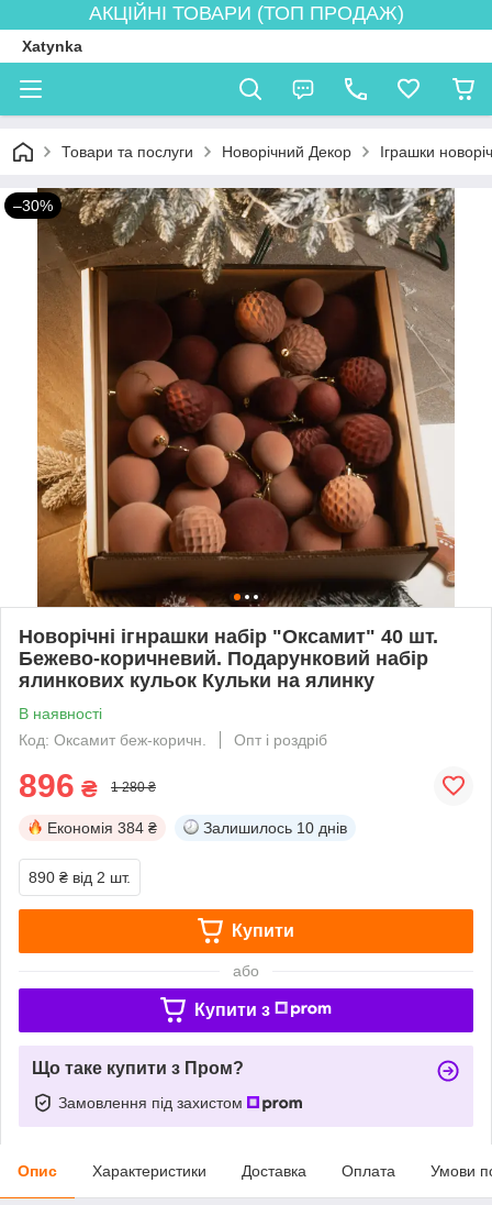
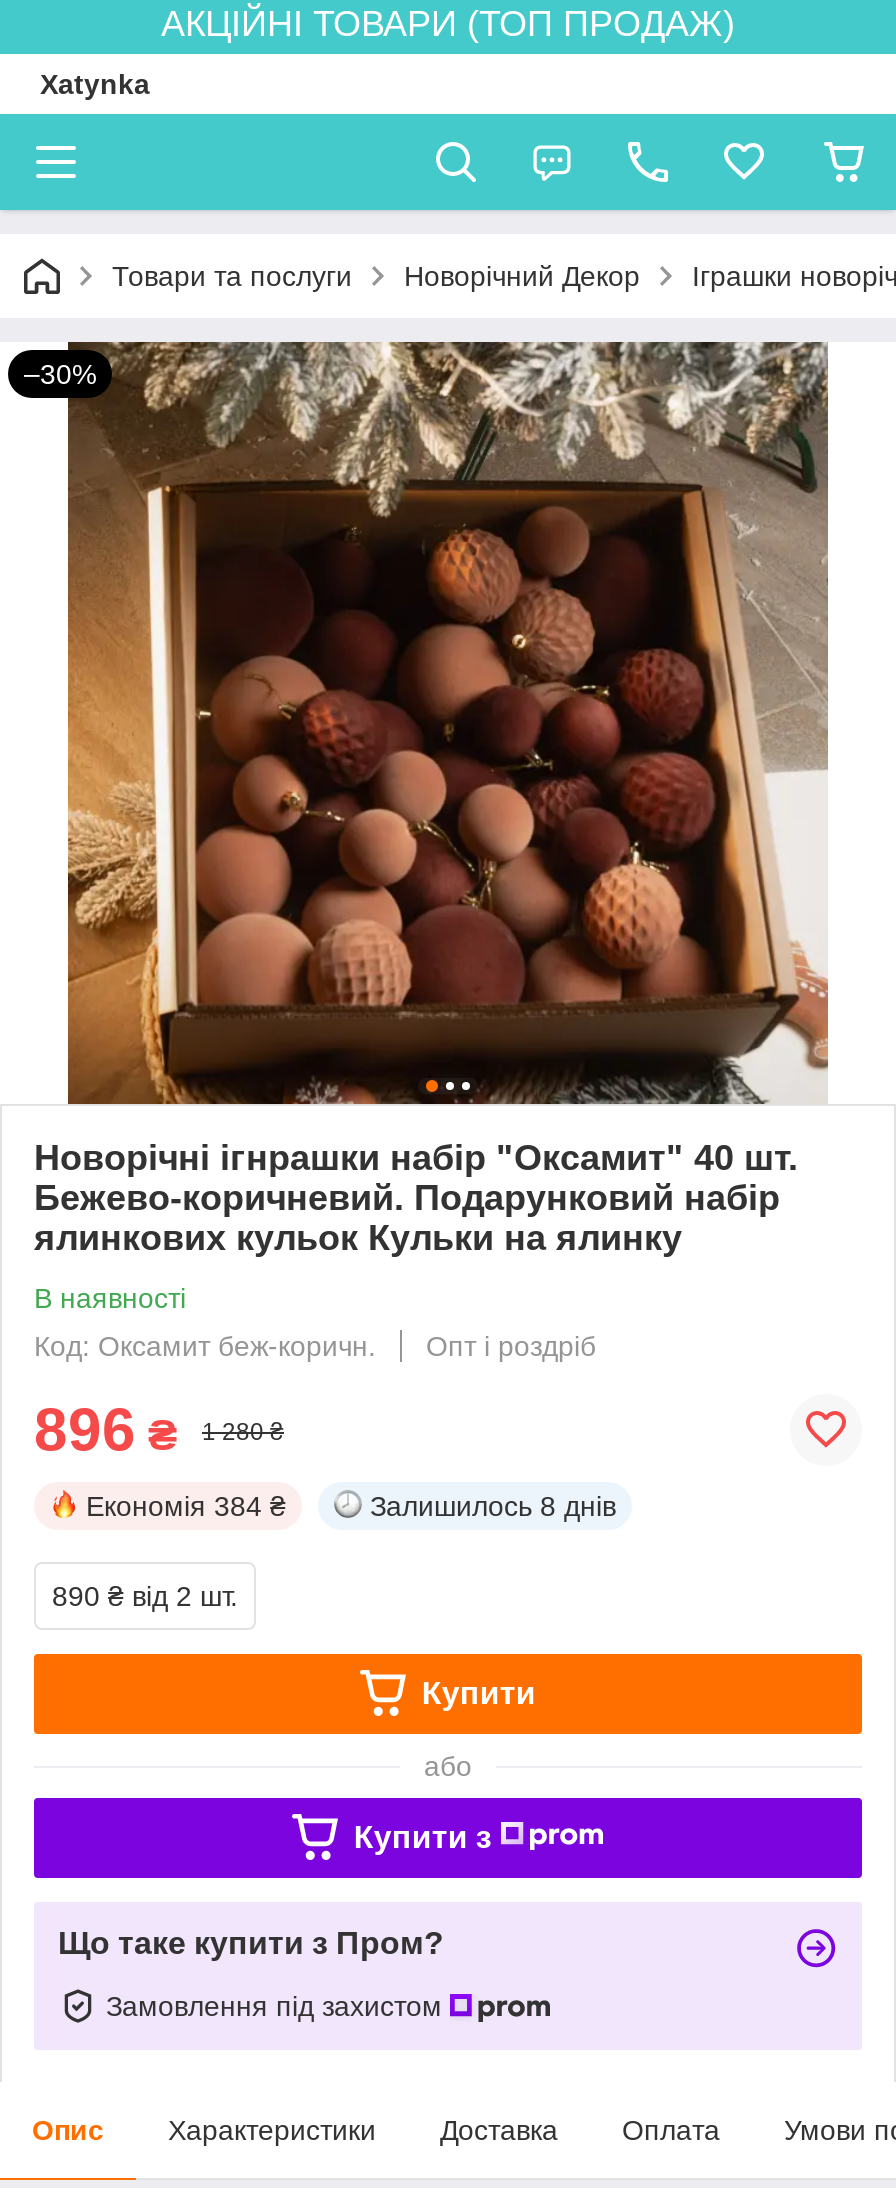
[203,819,347,836] Залишилось 10 днів -> [370,1490,616,1522] Залишилось 8 днів

